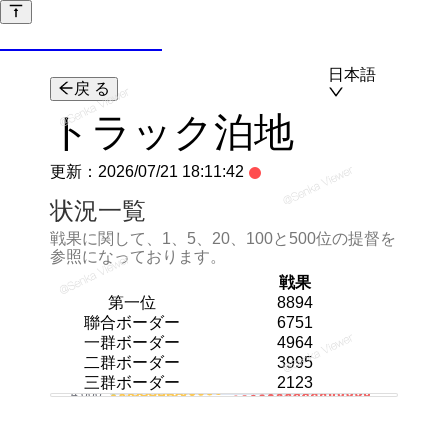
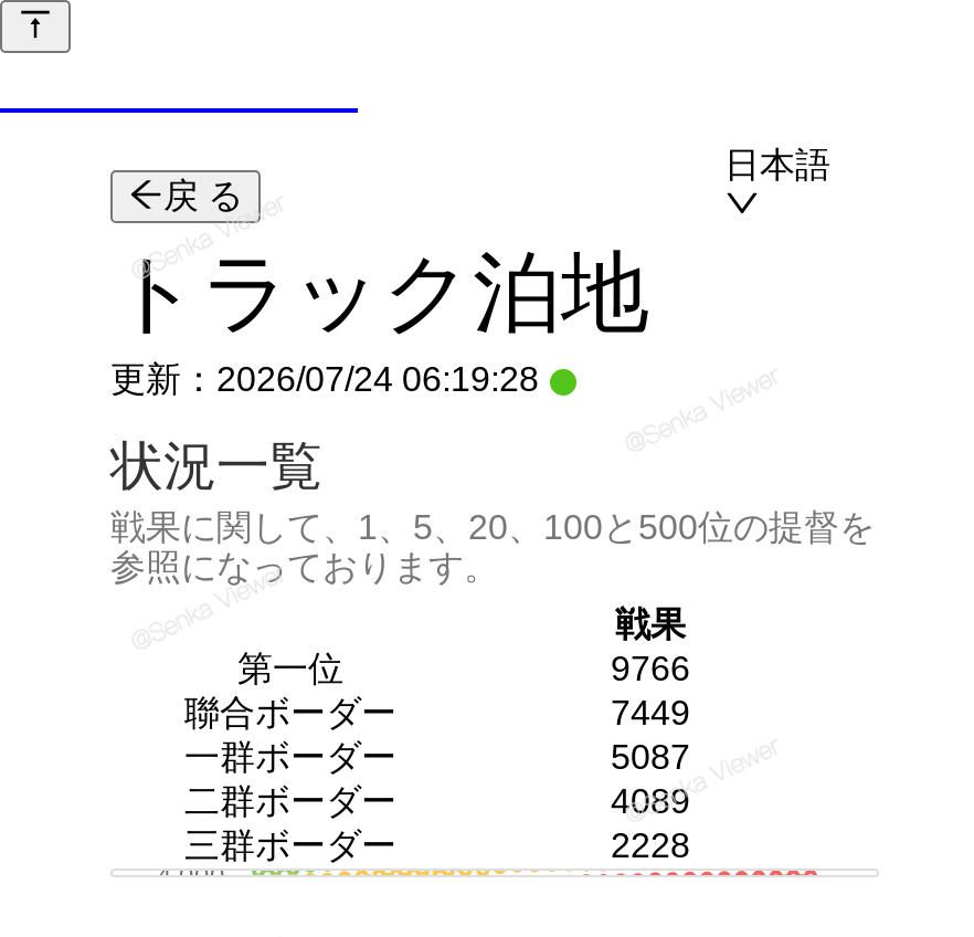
[50,163,244,180] 更新：2026/07/21 18:11:42 -> [110,360,539,398] 更新：2026/07/24 06:19:28
[276,294,312,311] 8894 -> [611,649,690,687] 9766
[276,314,312,331] 6751 -> [611,693,690,731] 7449
[276,334,312,351] 4964 -> [611,738,690,775] 5087
[276,354,312,371] 3995 -> [611,782,690,819] 4089
[276,374,312,391] 2123 -> [611,826,690,864] 2228

